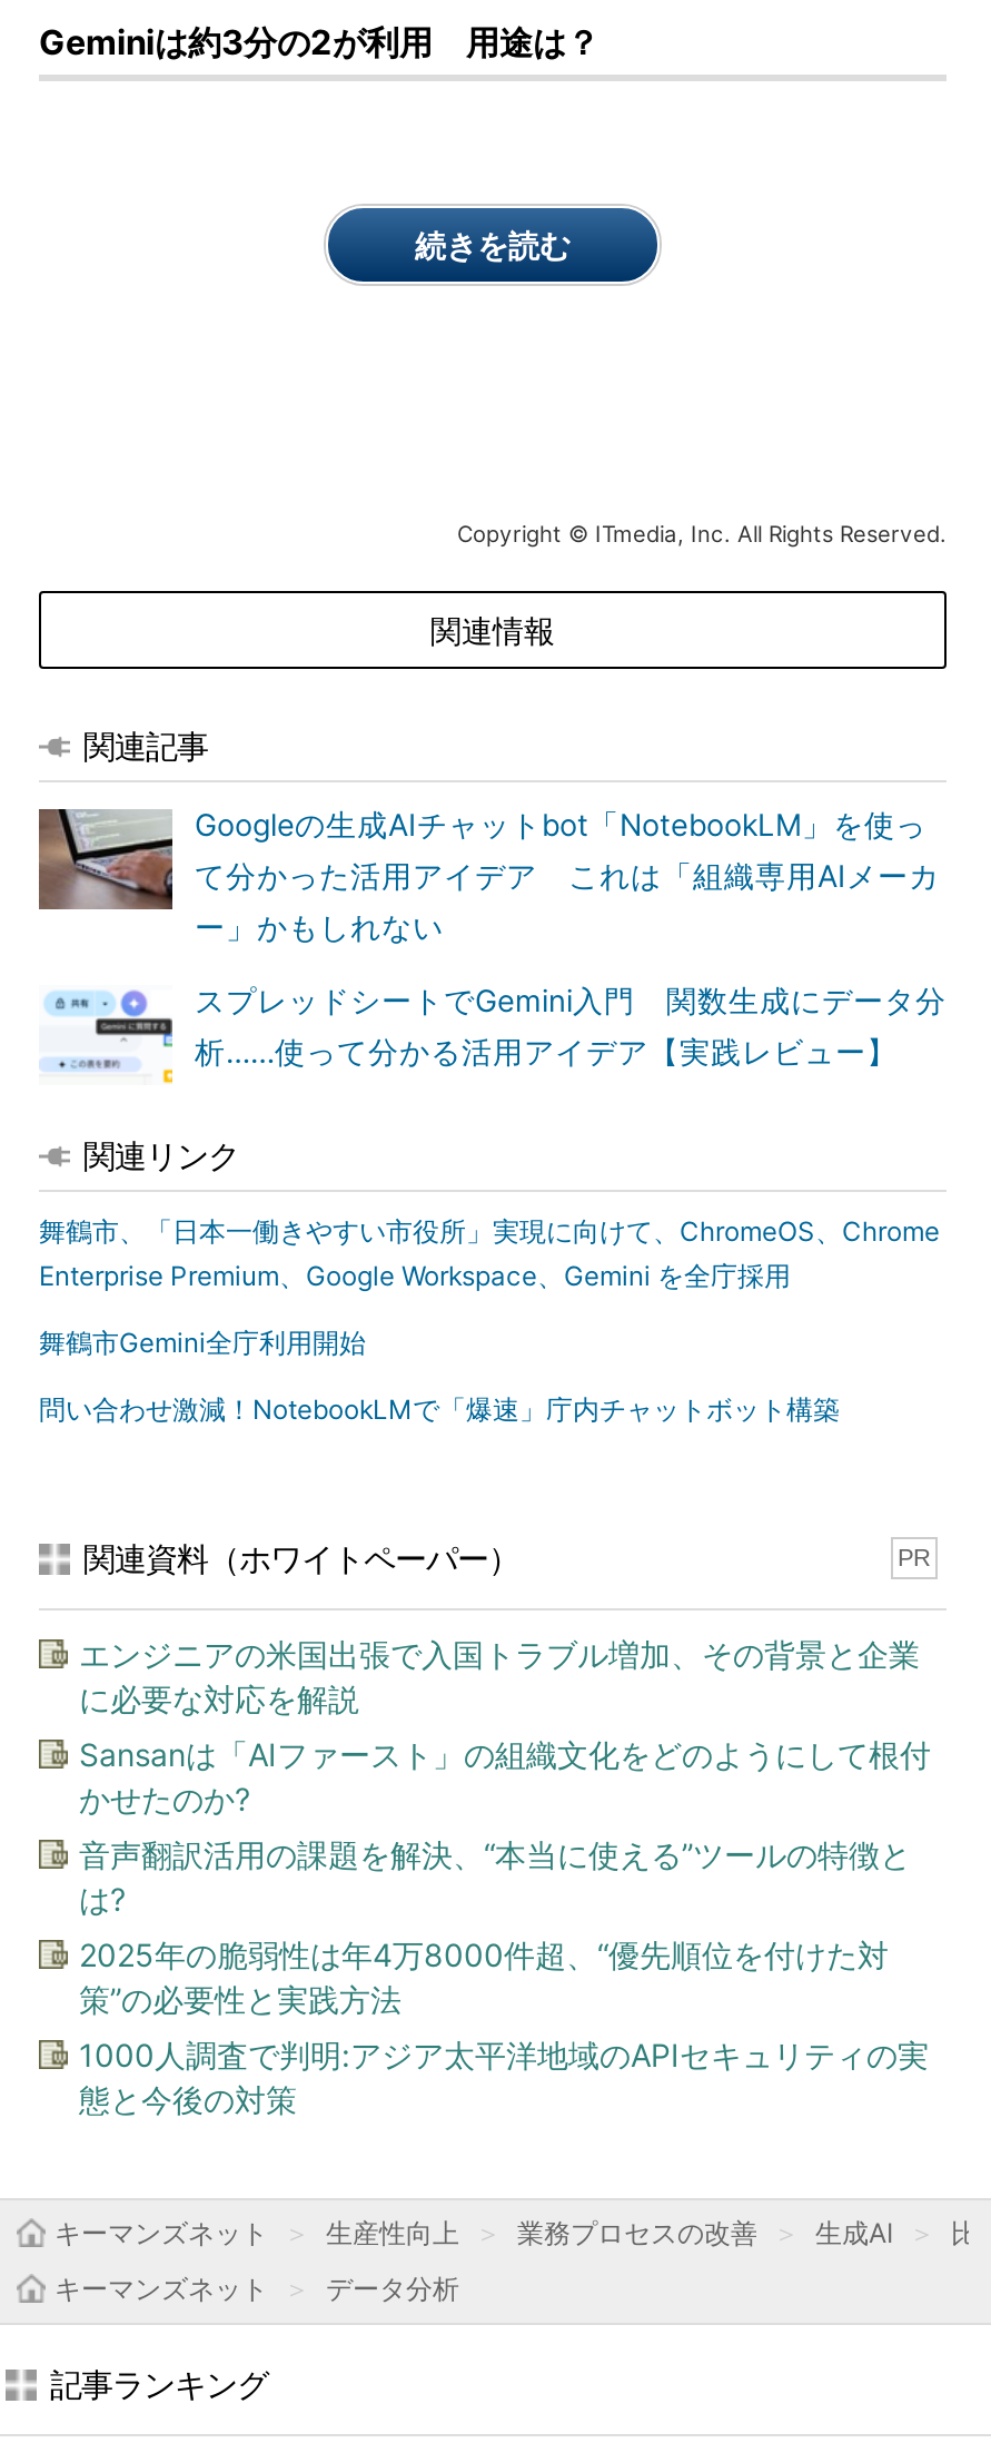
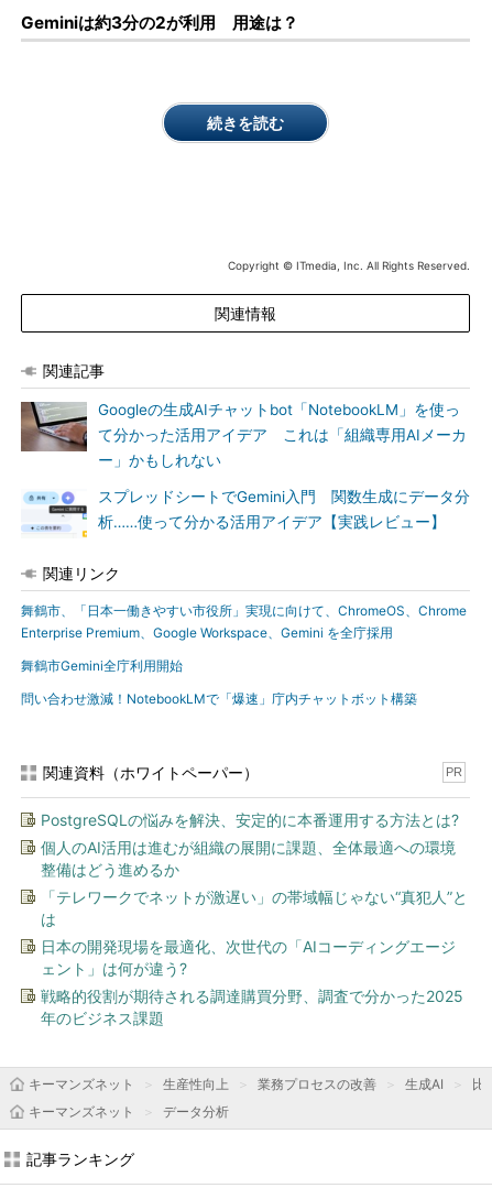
[79,1635,920,1717] エンジニアの米国出張で入国トラブル増加、その背景と企業 | に必要な対応を解説 -> [41,810,459,829] PostgreSQLの悩みを解決、安定的に本番運用する方法とは?
[79,1735,931,1818] Sansanは「AIファースト」の組織文化をどのようにして根付 | かせたのか? -> [41,838,456,879] 個人のAI活用は進むが組織の展開に課題、全体最適への環境 | 整備はどう進めるか
[79,1835,911,1918] 音声翻訳活用の課題を解決、“本当に使える”ツールの特徴と | は? -> [41,887,468,928] 「テレワークでネットが激遅い」の帯域幅じゃない“真犯人”と | は
[79,1935,889,2018] 2025年の脆弱性は年4万8000件超、“優先順位を付けた対 | 策”の必要性と実践方法 -> [41,937,456,978] 日本の開発現場を最適化、次世代の「AIコーディングエージ | ェント」は何が違う?
[79,2036,929,2118] 1000人調査で判明:アジア太平洋地域のAPIセキュリティの実 | 態と今後の対策 -> [41,987,463,1027] 戦略的役割が期待される調達購買分野、調査で分かった2025 | 年のビジネス課題

